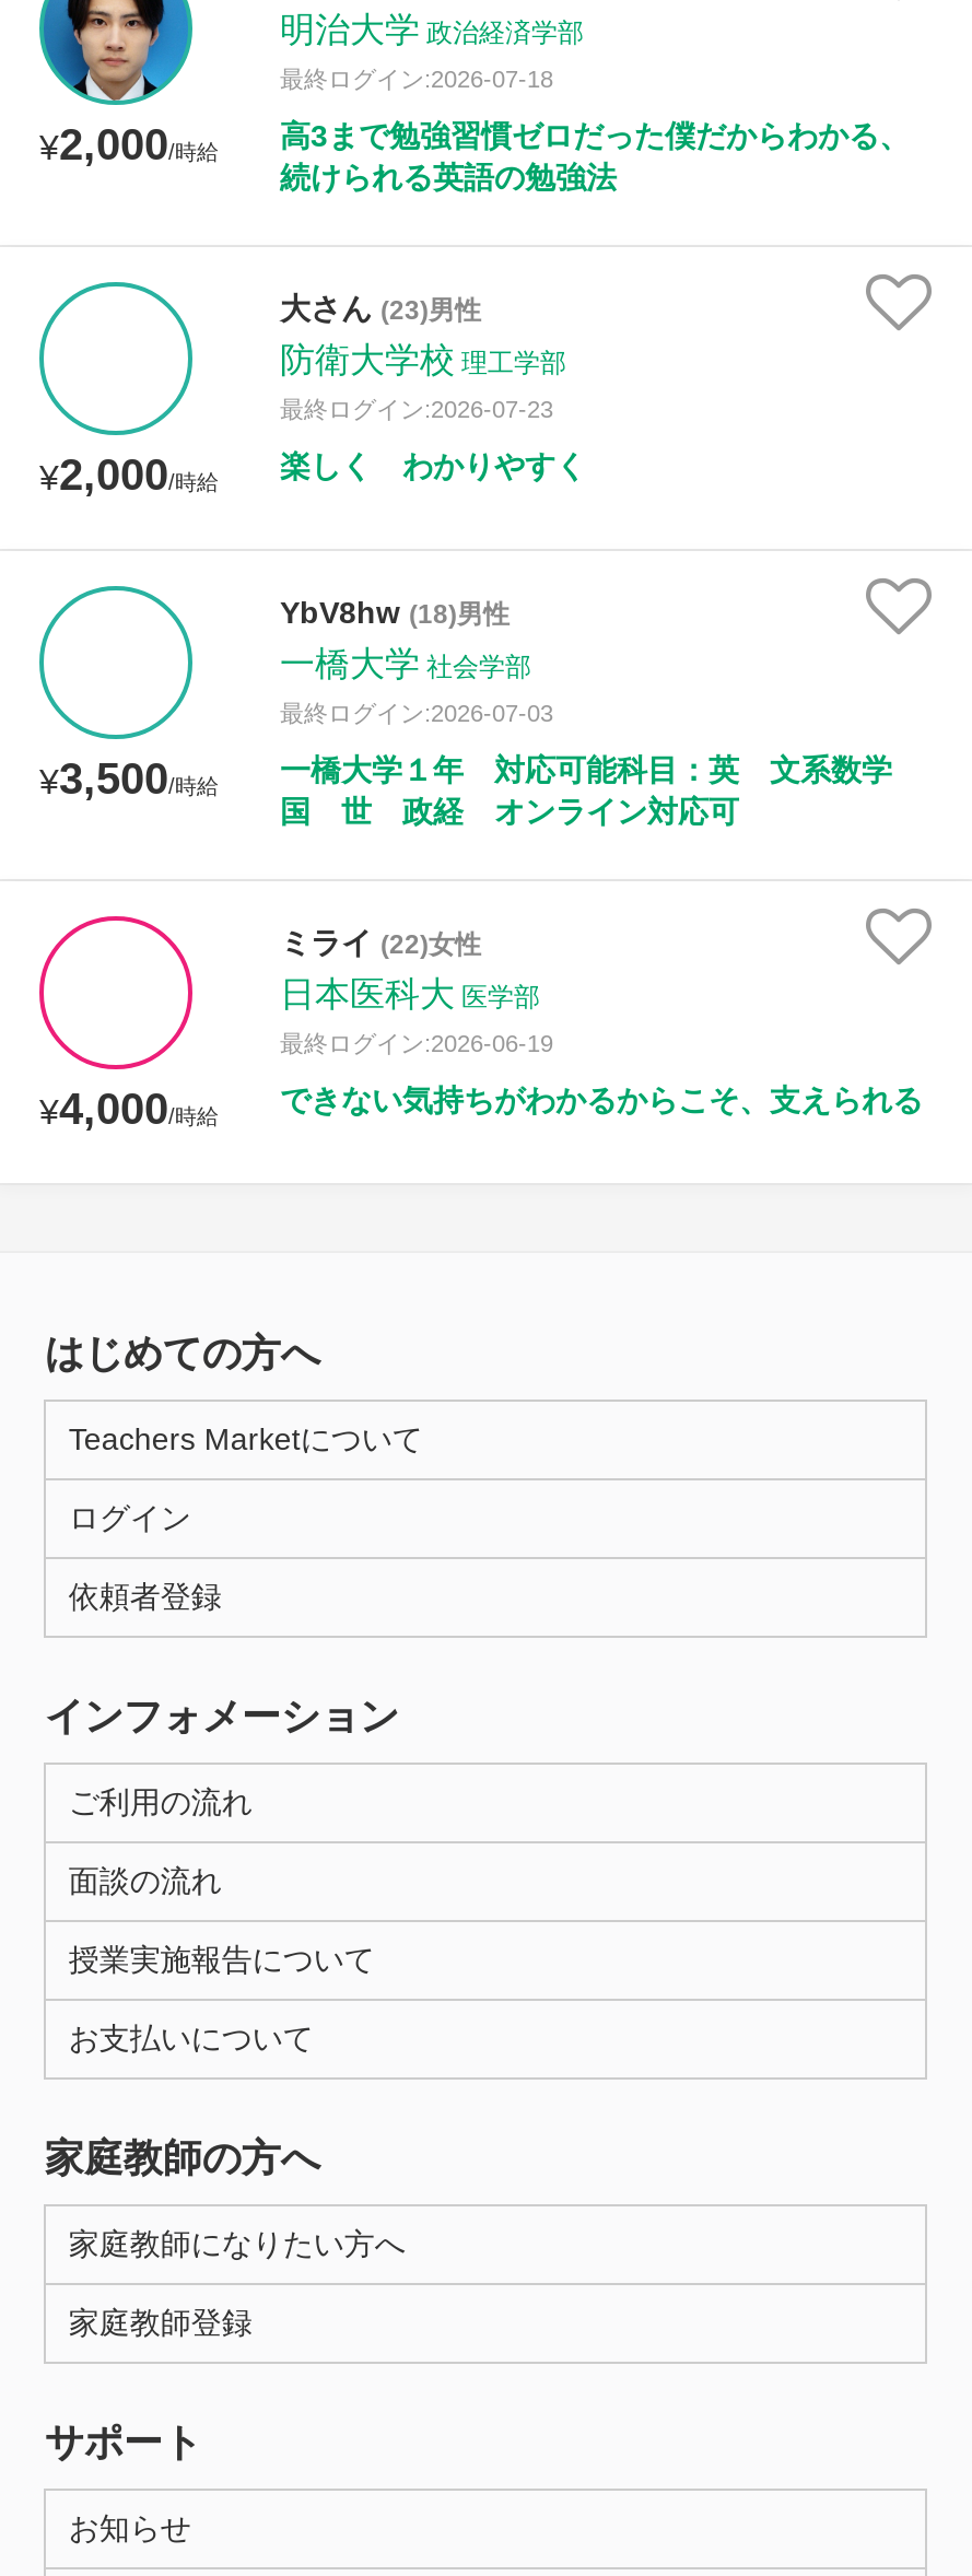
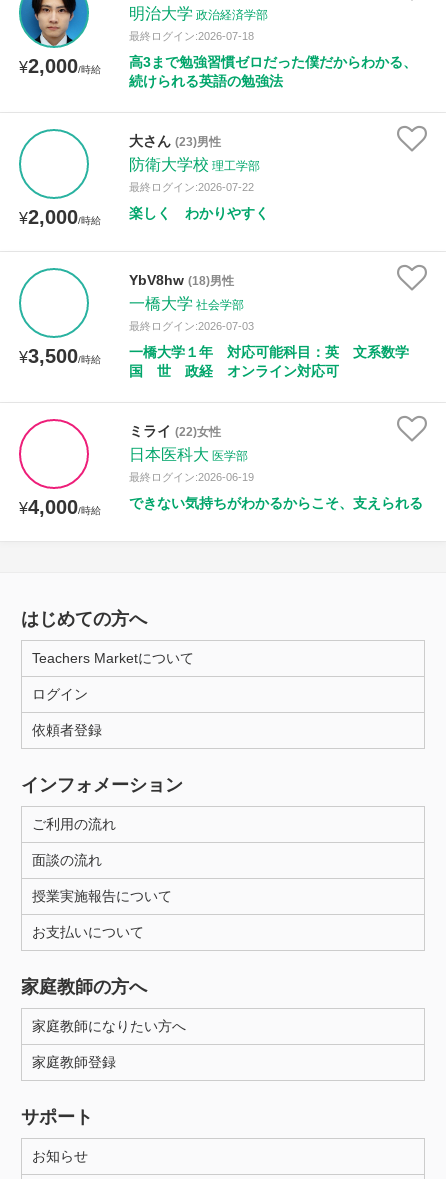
[280,396,553,422] 最終ログイン:2026-07-23 -> [129,181,254,193] 最終ログイン:2026-07-22

